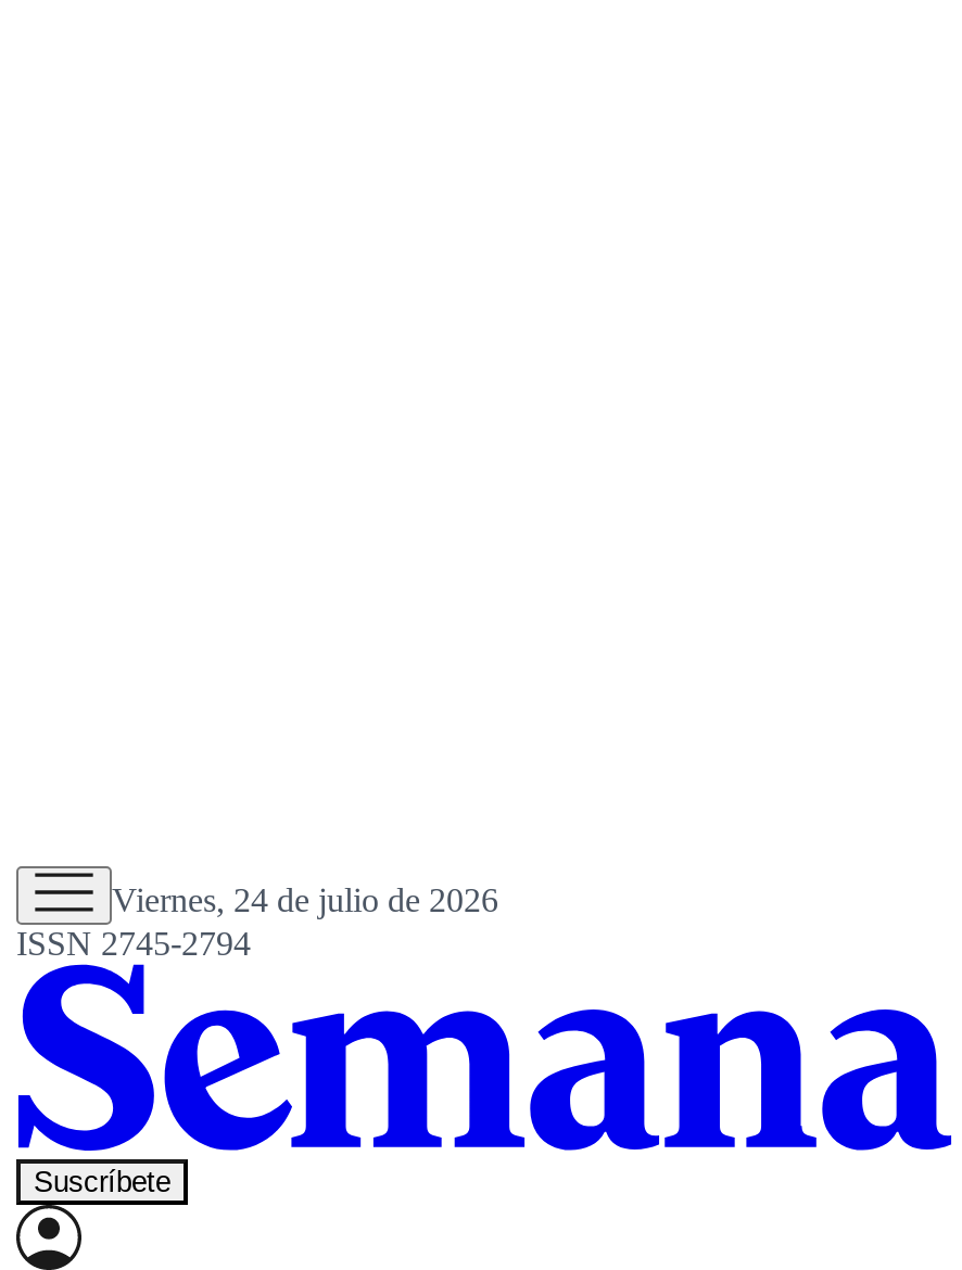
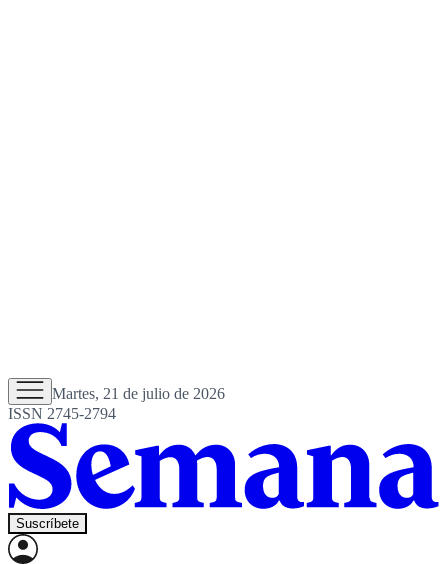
[112,881,498,918] Viernes, 24 de julio de 2026 -> [52,385,225,402] Martes, 21 de julio de 2026

